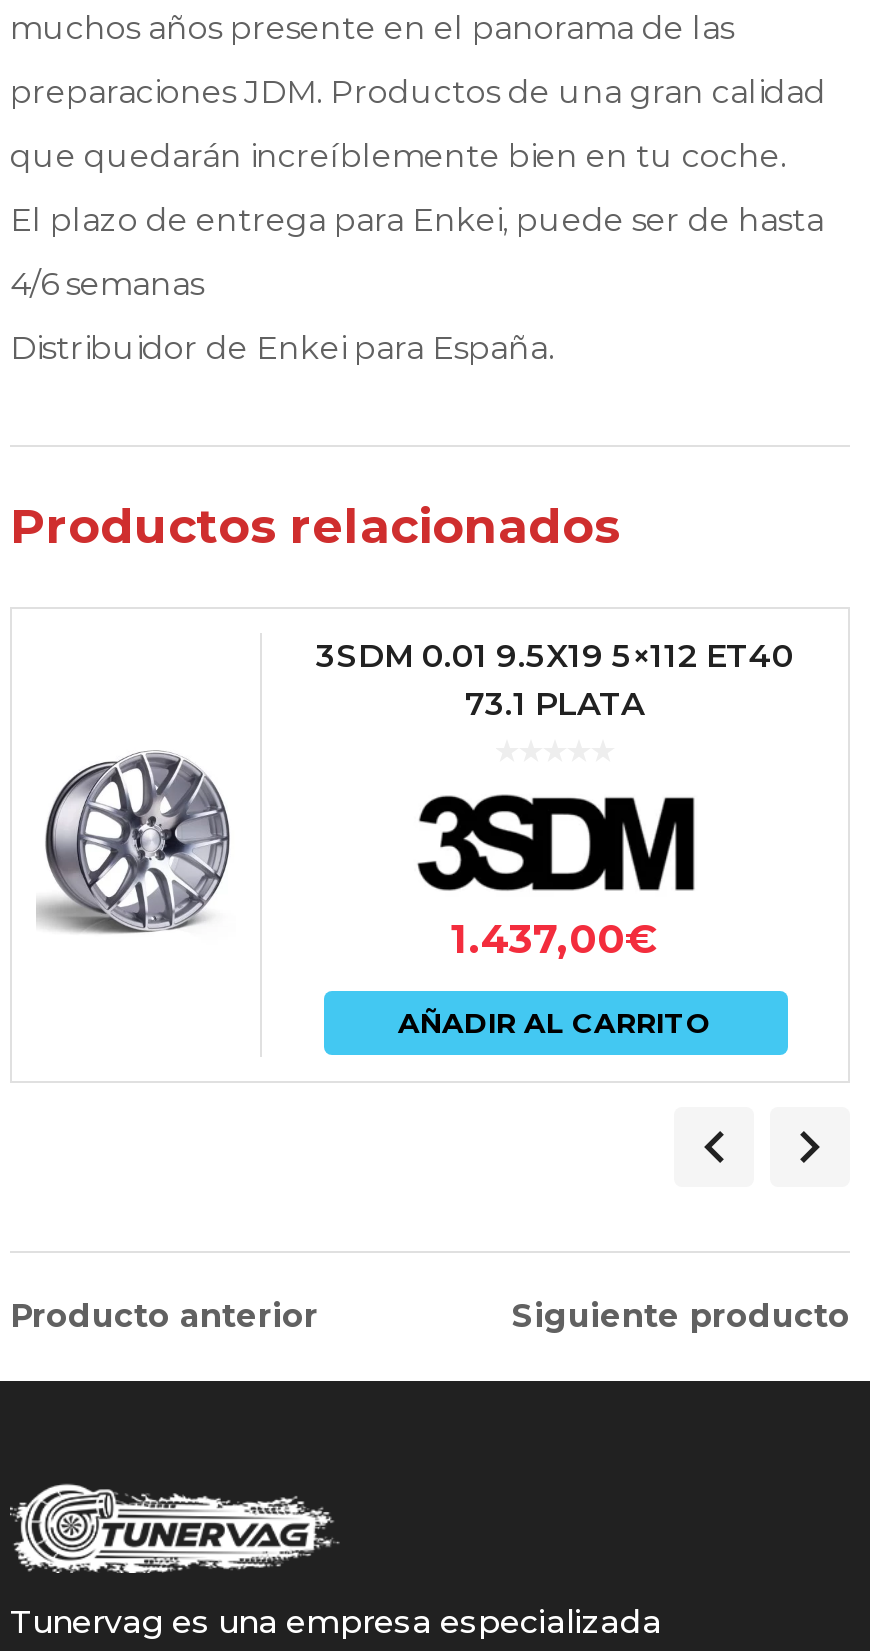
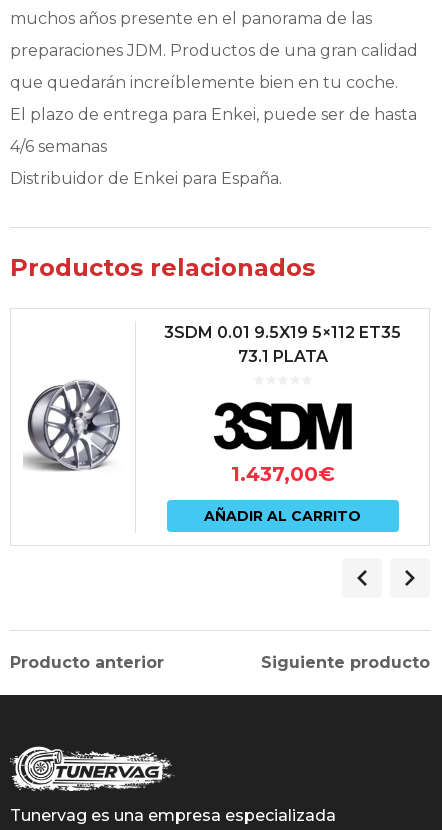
[316,636,794,674] 3SDM 0.01 9.5X19 5×112 ET40 -> [164,322,401,341] 3SDM 0.01 9.5X19 5×112 ET35

